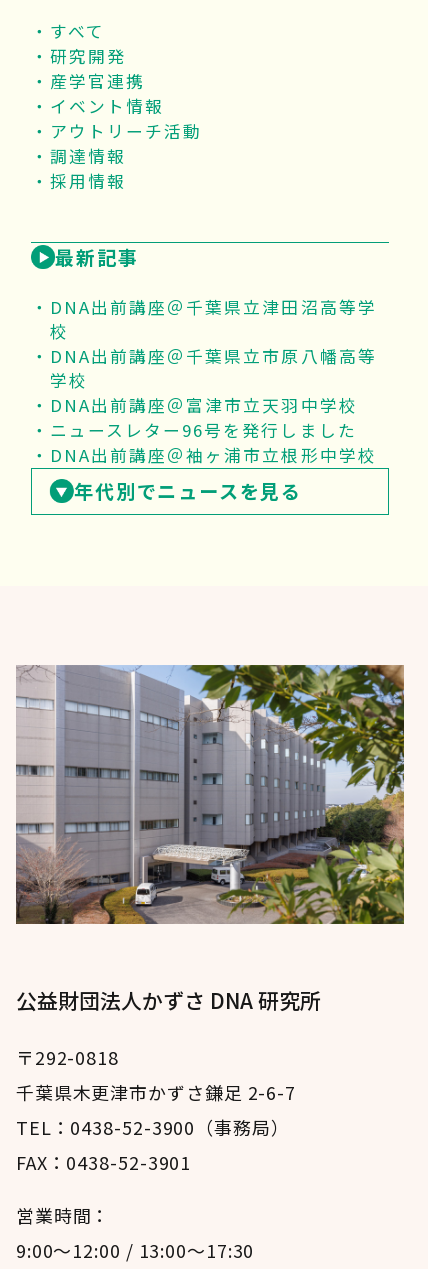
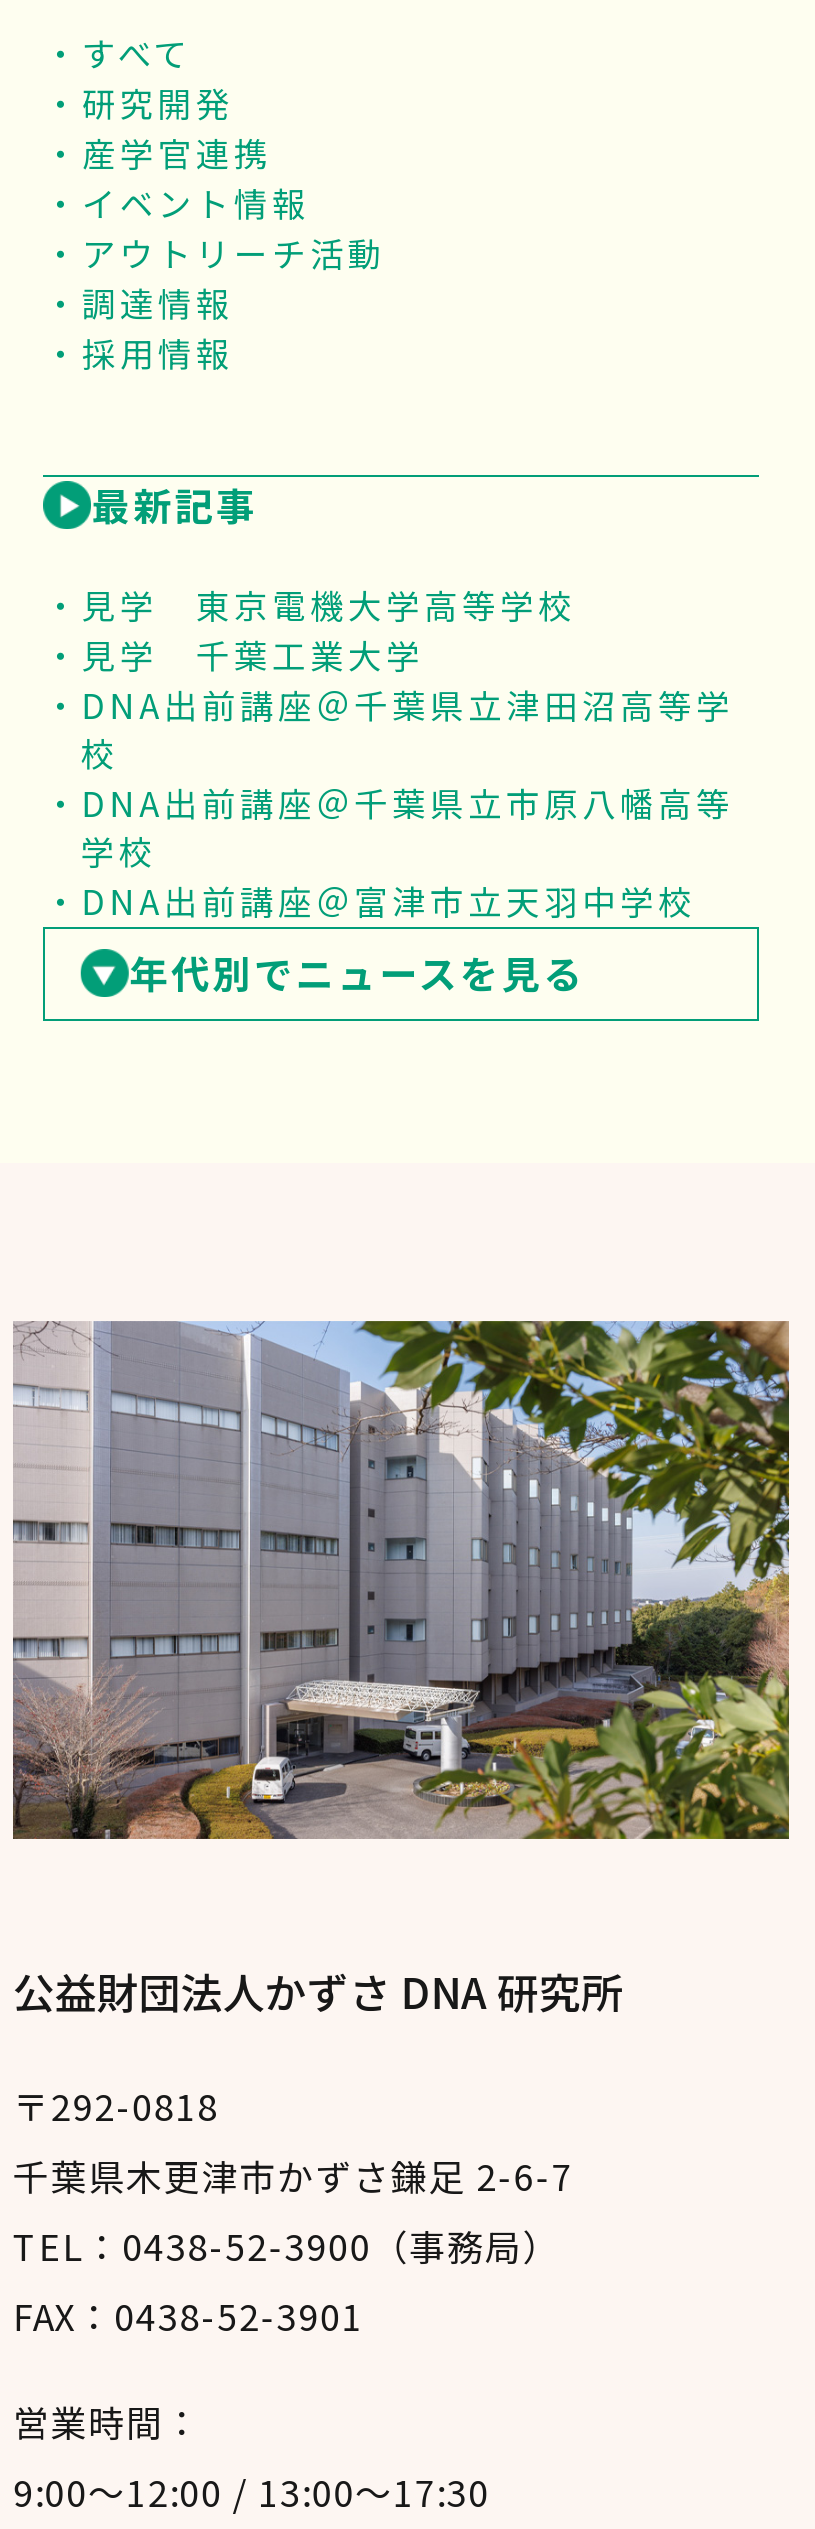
none -> [82,581,576,679] 見学 東京電機大学高等学校 | 見学 千葉工業大学
moved [50,295,376,417] -> [81,681,734,925]: DNA出前講座＠千葉県立津田沼高等学 | 校 | DNA出前講座＠千葉県立市原八幡高等 | 学校 | DNA出前講座＠富津市立天羽中学校
[50,418,376,467] ニュースレター96号を発行しました | DNA出前講座＠袖ヶ浦市立根形中学校 -> none

